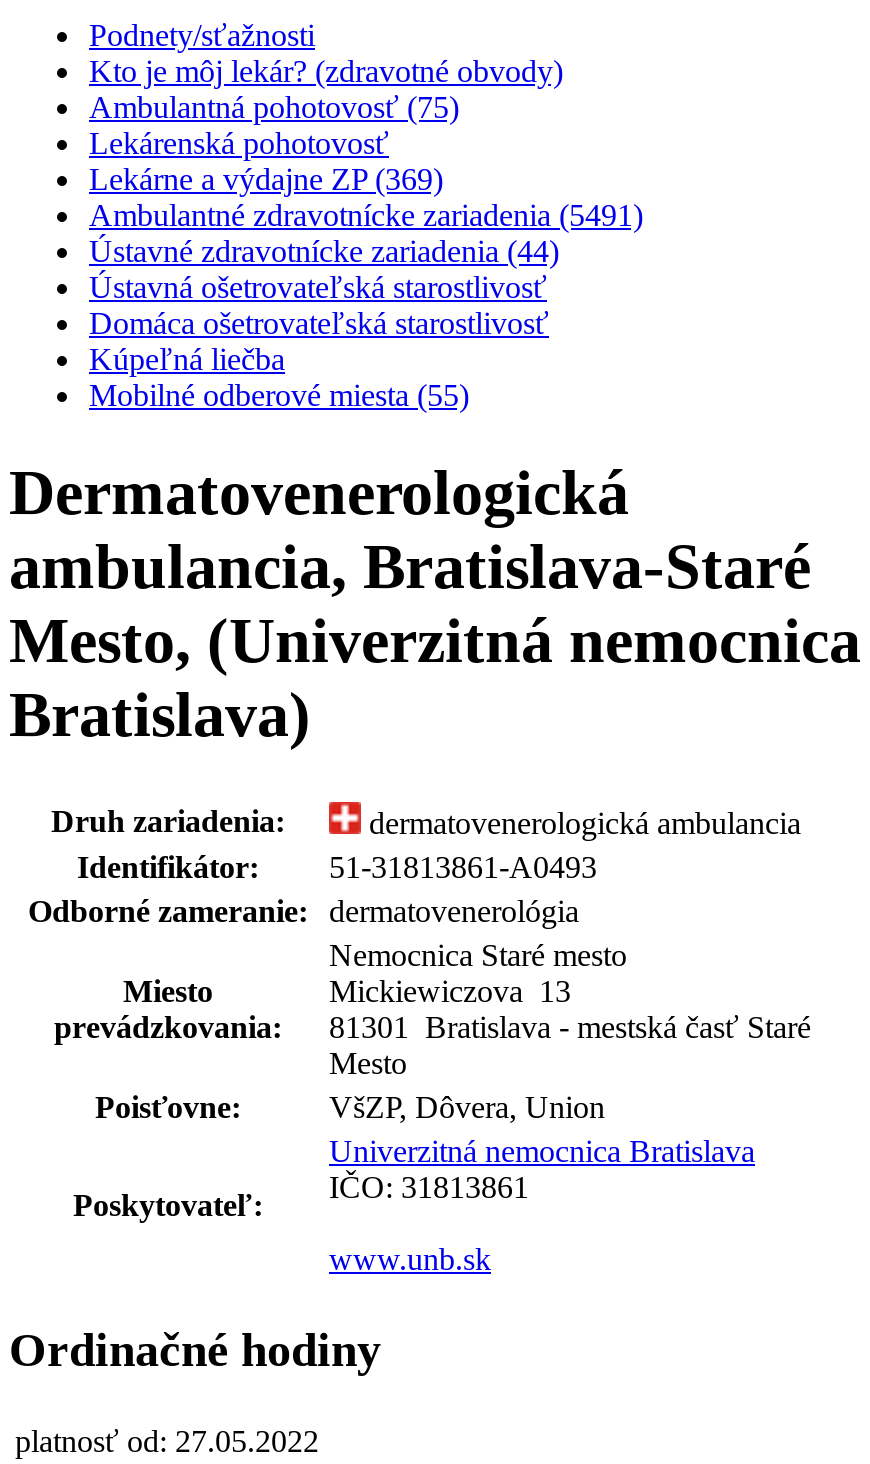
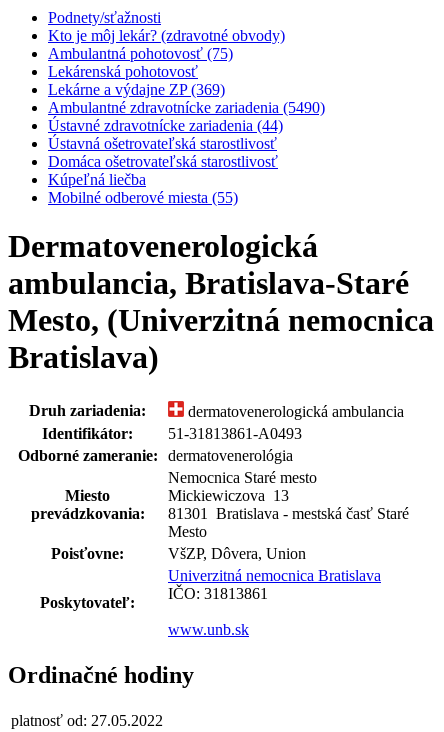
[89,198,643,232] Ambulantné zdravotnícke zariadenia (5491) -> [48,99,325,116] Ambulantné zdravotnícke zariadenia (5490)

